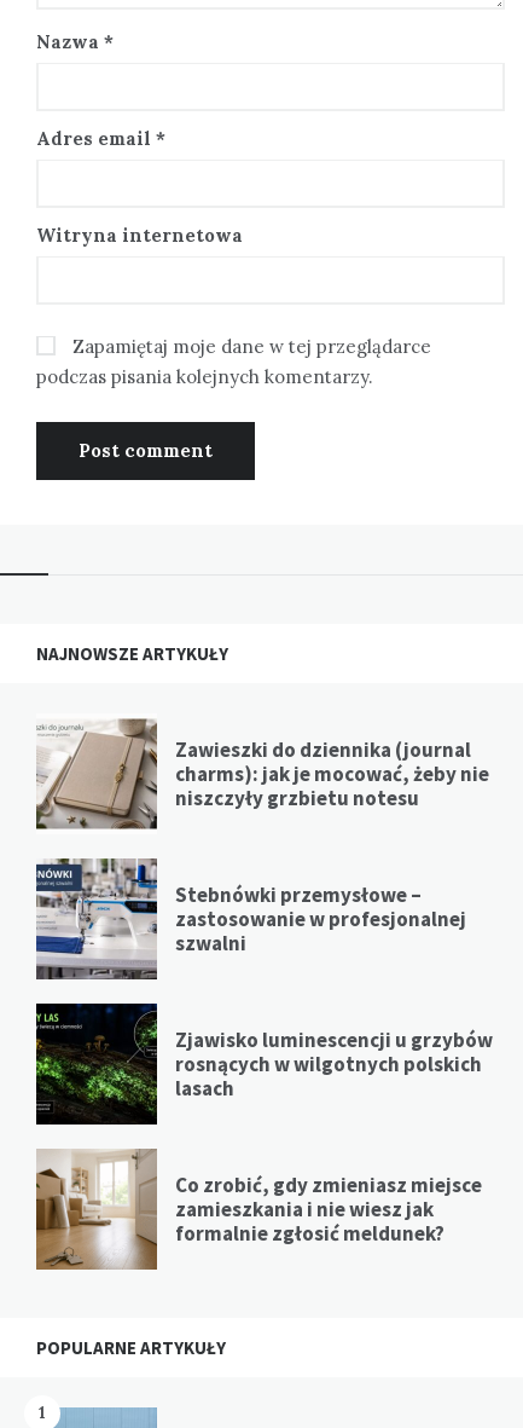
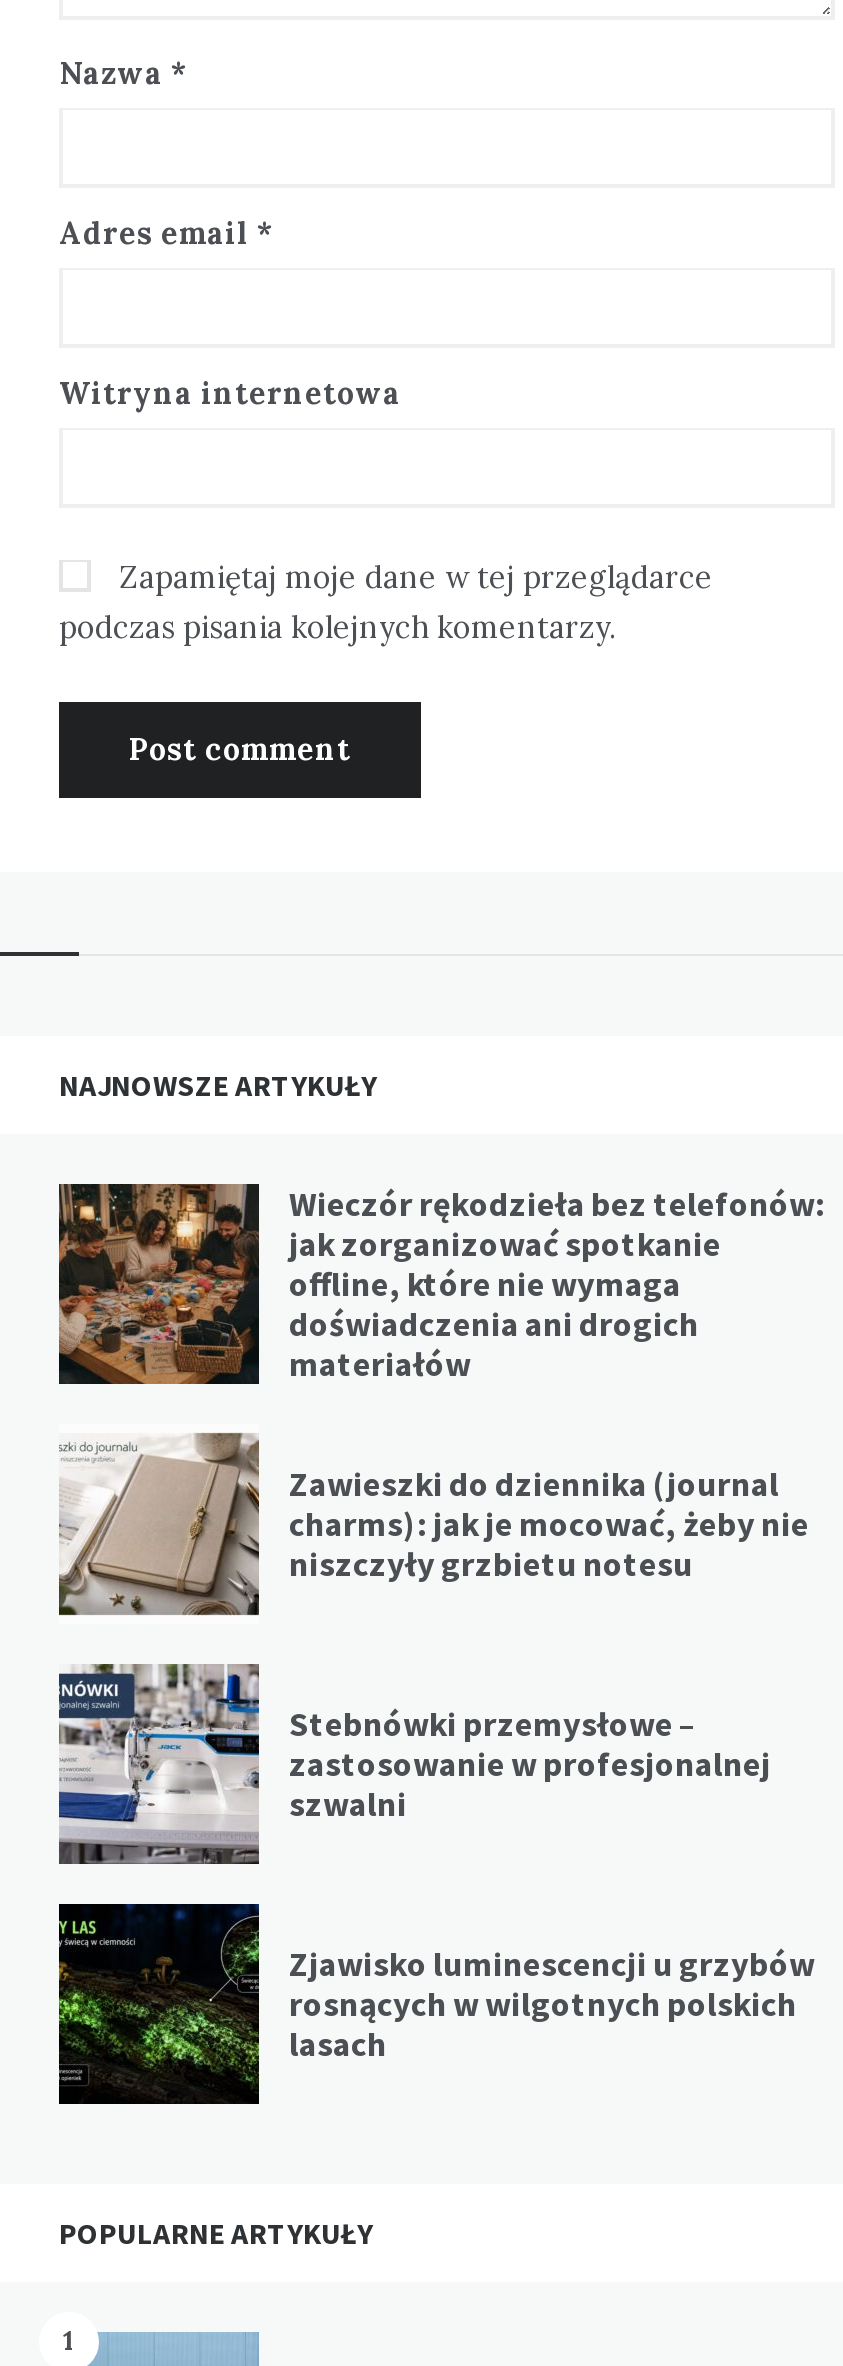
none -> [57,1181,825,1386] [image] | Wieczór rękodzieła bez telefonów: | jak zorganizować spotkanie | offline, które nie wymaga | doświadczenia ani drogich | materiałów
moved [35,716,493,1101] -> [57,1428,815,2065]: [image] | Zawieszki do dziennika (journal | charms): jak je mocować, żeby nie | ... | rosnących w wilgotnych polskich | lasach
[35,1149,482,1271] [image] | Co zrobić, gdy zmieniasz miejsce | zamieszkania i nie wiesz jak | formalnie zgłosić meldunek? -> none

